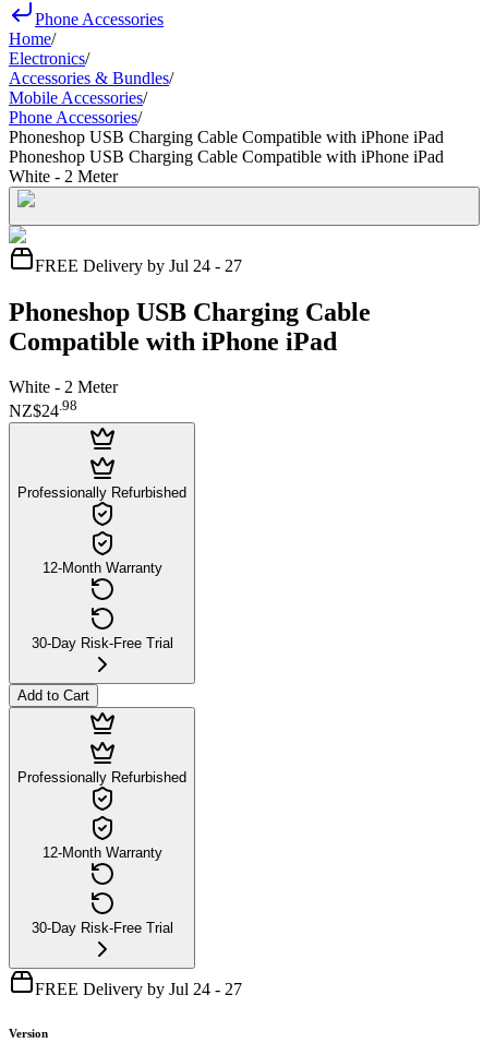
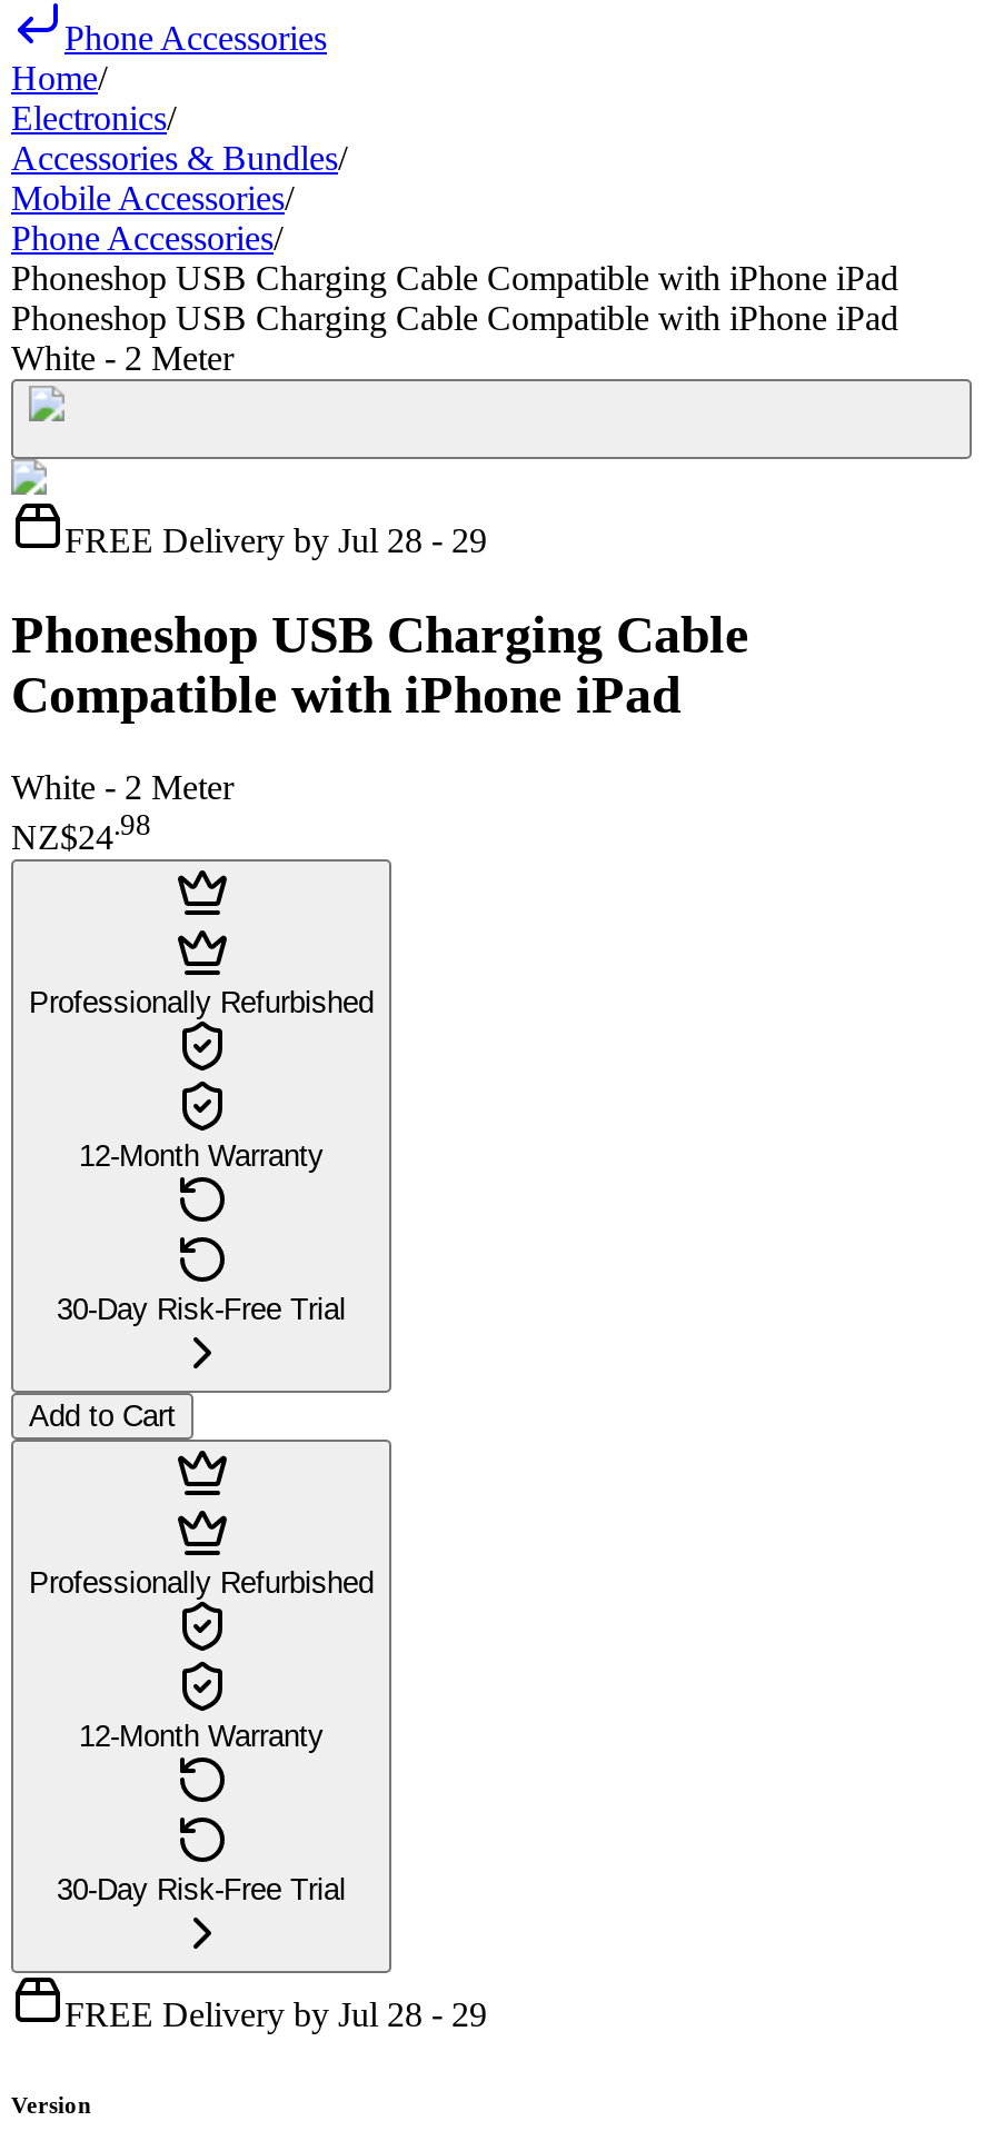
[35,256,242,275] FREE Delivery by Jul 24 - 27 -> [64,521,487,558] FREE Delivery by Jul 28 - 29
[35,980,242,998] FREE Delivery by Jul 24 - 27 -> [64,1995,487,2033] FREE Delivery by Jul 28 - 29

